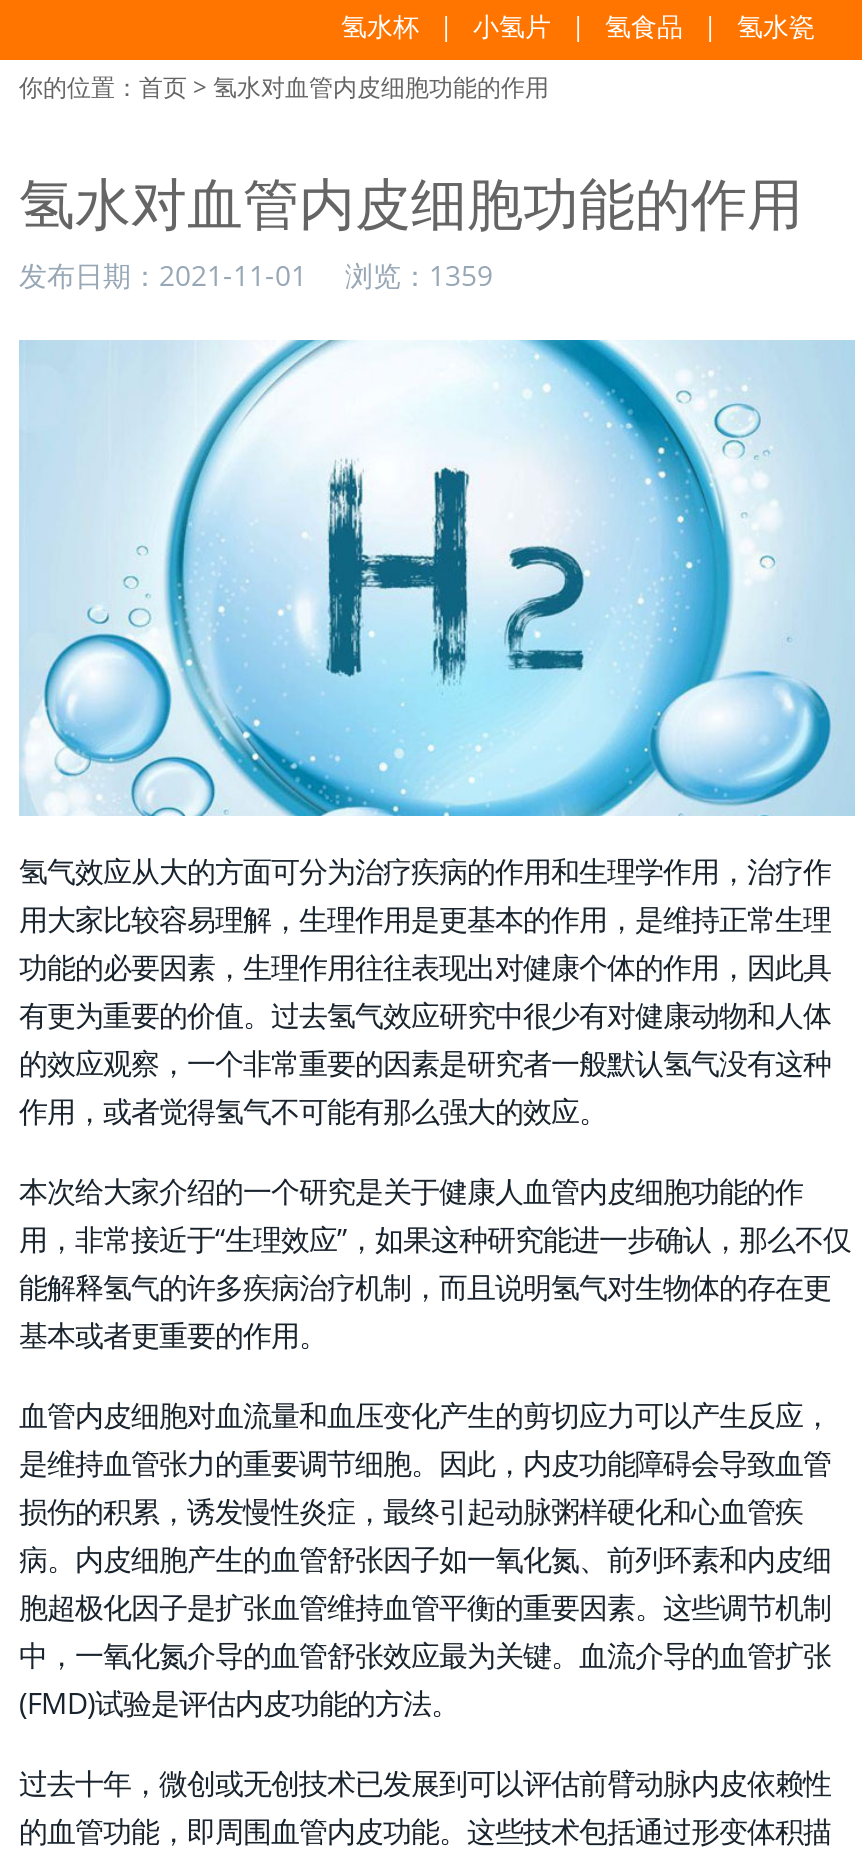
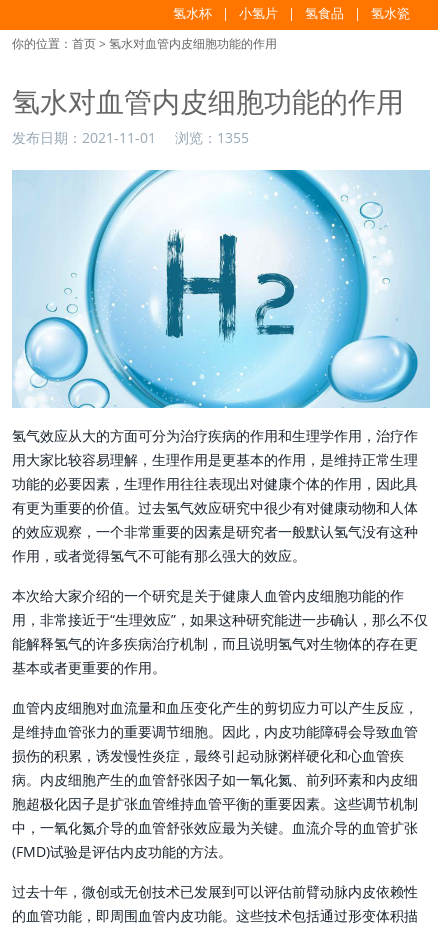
[19,257,493,295] 发布日期：2021-11-01 浏览：1359 -> [12,128,249,147] 发布日期：2021-11-01 浏览：1355

